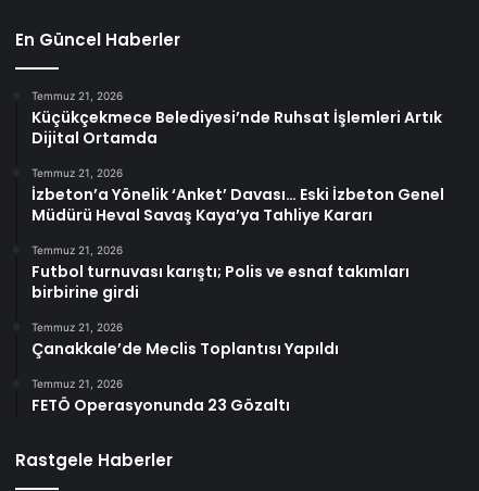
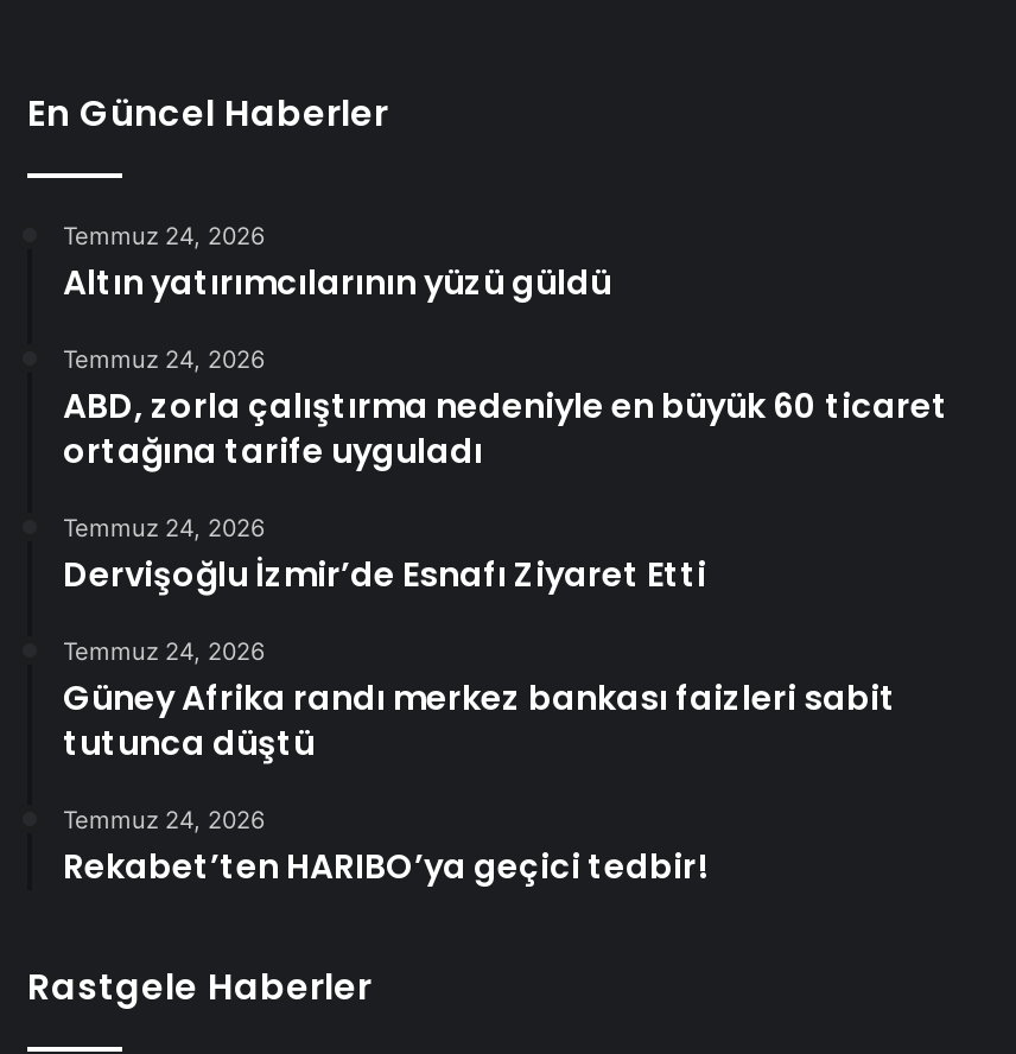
[31,89,442,149] Temmuz 21, 2026 | Küçükçekmece Belediyesi’nde Ruhsat İşlemleri Artık | Dijital Ortamda -> [63,220,611,306] Temmuz 24, 2026 | Altın yatırımcılarının yüzü güldü
[31,166,444,226] Temmuz 21, 2026 | İzbeton’a Yönelik ‘Anket’ Davası… Eski İzbeton Genel | Müdürü Heval Savaş Kaya’ya Tahliye Kararı -> [63,344,948,474] Temmuz 24, 2026 | ABD, zorla çalıştırma nedeniyle en büyük 60 ticaret | ortağına tarife uyguladı
[31,243,409,303] Temmuz 21, 2026 | Futbol turnuvası karıştı; Polis ve esnaf takımları | birbirine girdi -> [63,512,706,598] Temmuz 24, 2026 | Dervişoğlu İzmir’de Esnafı Ziyaret Etti
[31,320,339,359] Temmuz 21, 2026 | Çanakkale’de Meclis Toplantısı Yapıldı -> [63,636,896,766] Temmuz 24, 2026 | Güney Afrika randı merkez bankası faizleri sabit | tutunca düştü
[31,377,290,416] Temmuz 21, 2026 | FETÖ Operasyonunda 23 Gözaltı -> [63,804,706,890] Temmuz 24, 2026 | Rekabet’ten HARIBO’ya geçici tedbir!

